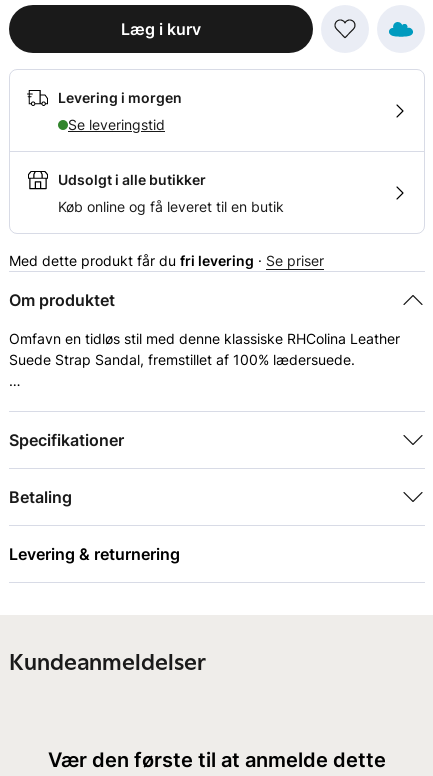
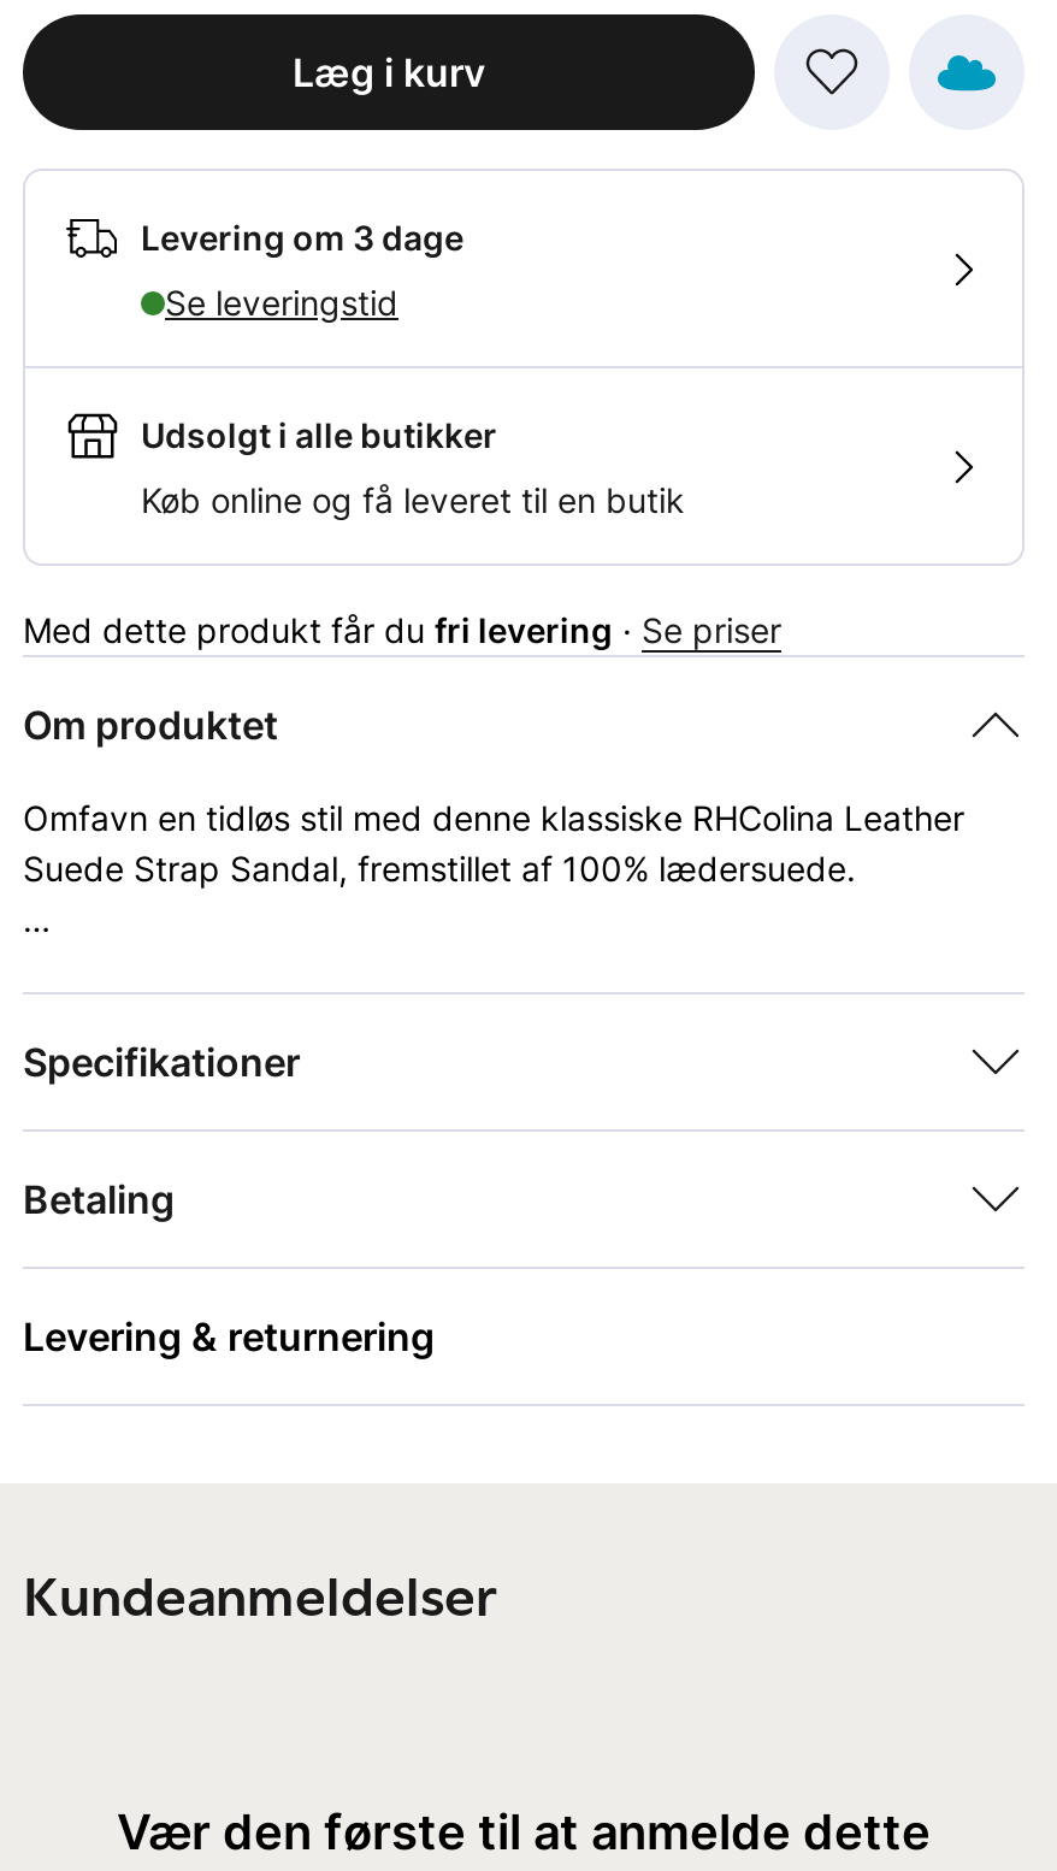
[58,89,182,106] Levering i morgen -> [141,217,463,258] Levering om 3 dage

